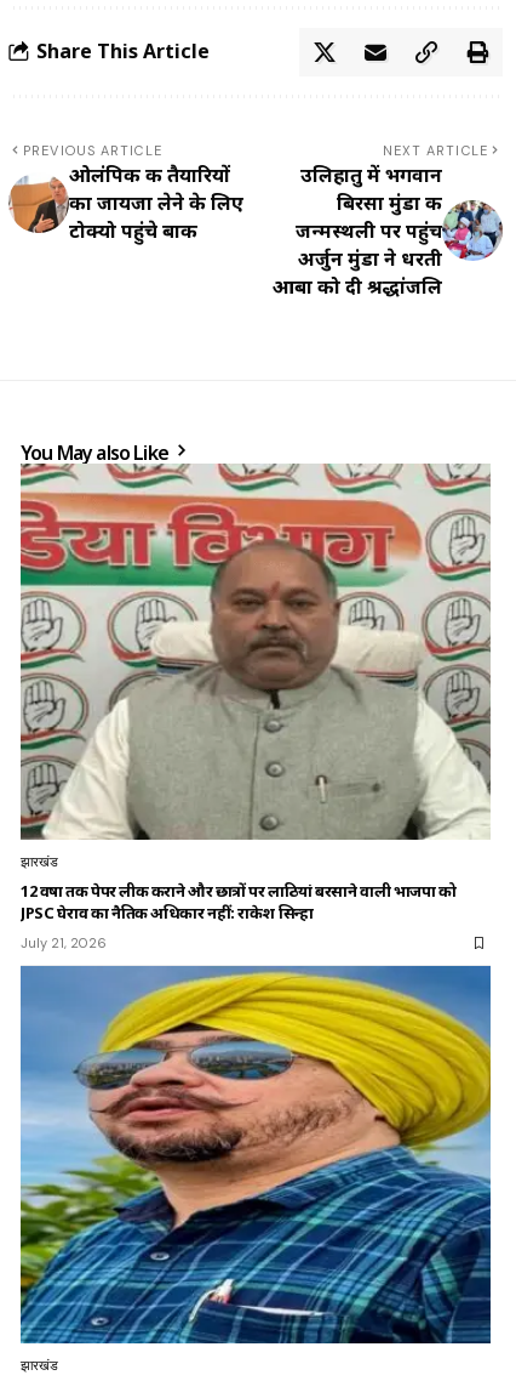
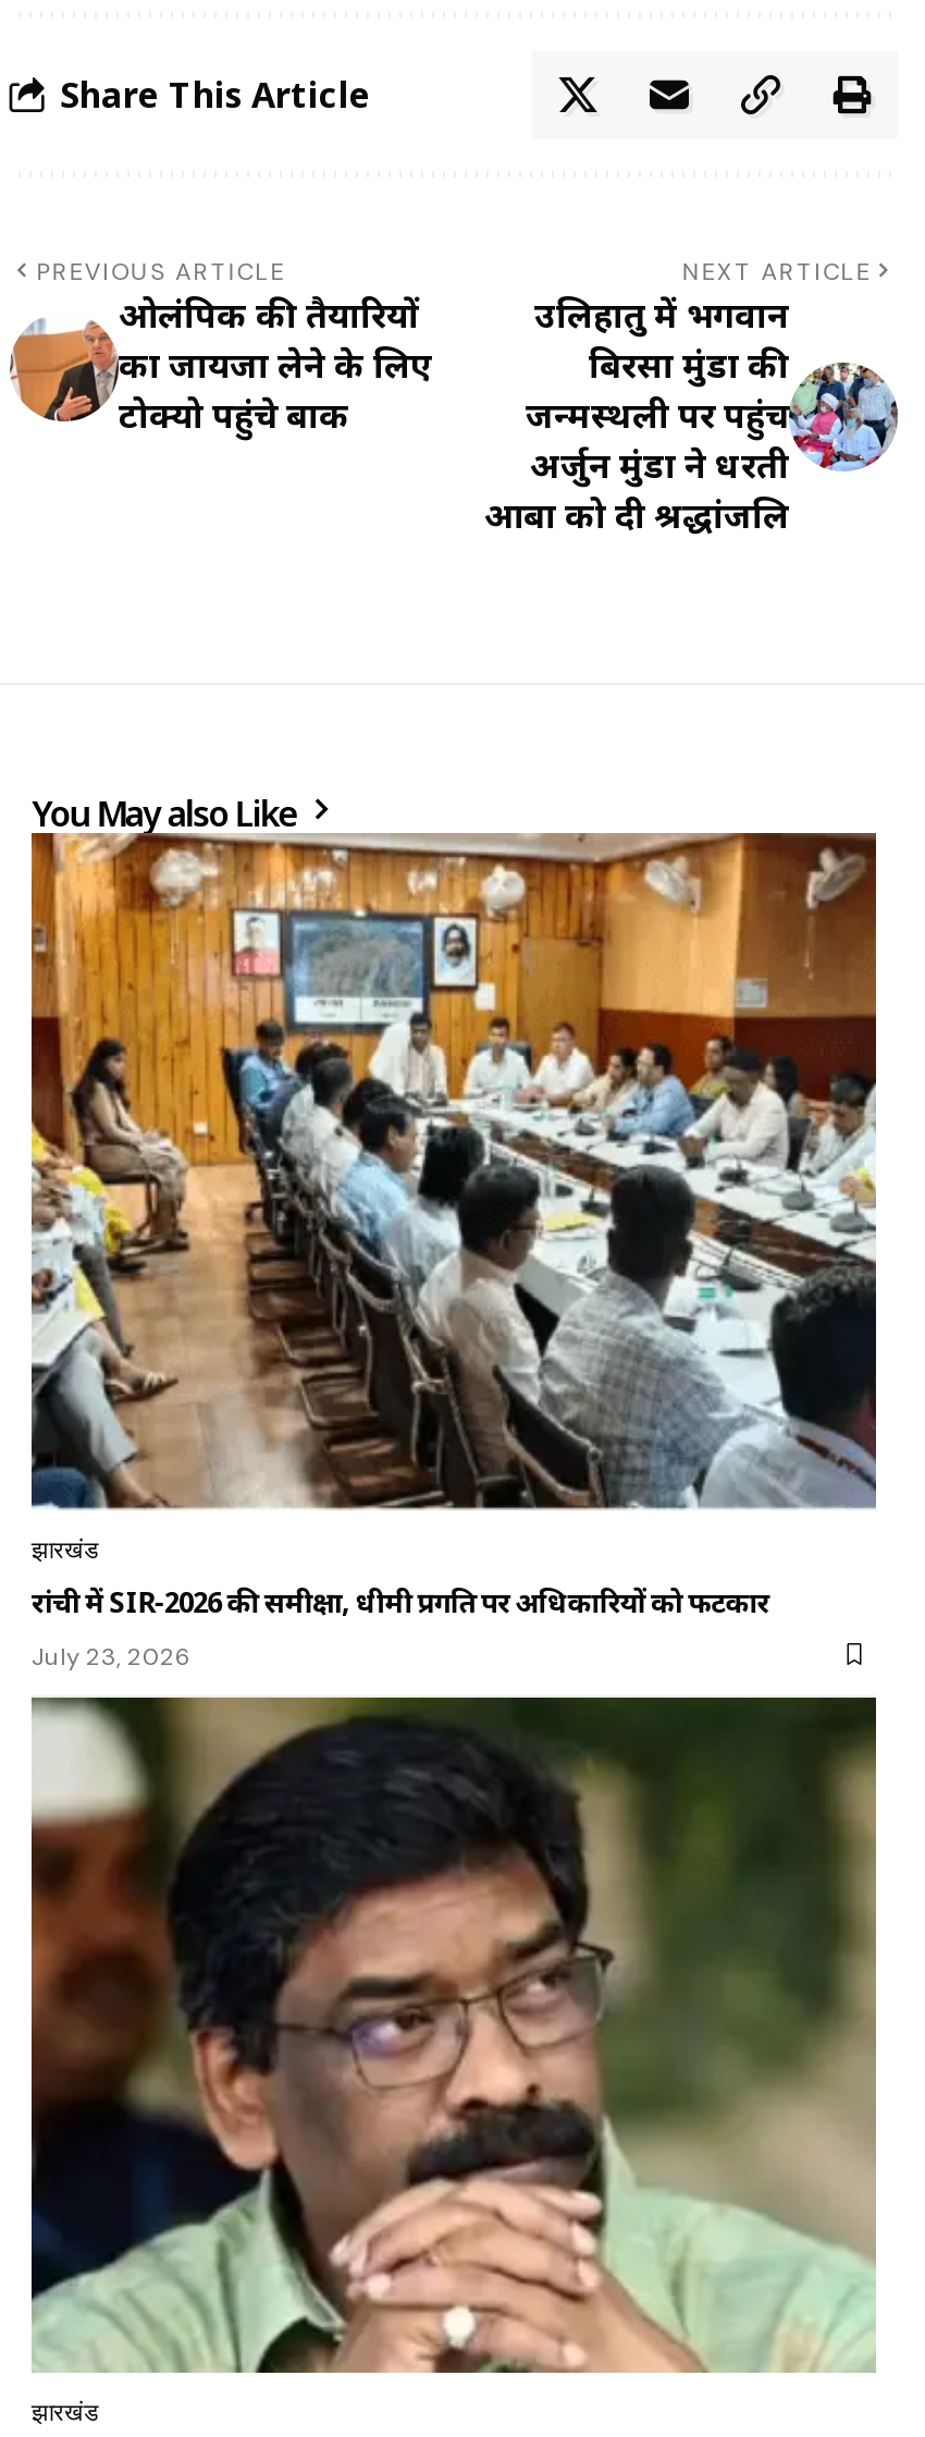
[19,464,492,924] [image] | 12 वर्षों तक पेपर लीक कराने और छात्रों पर लाठियां बरसाने वाली भाजपा को | JPSC घेराव का नैतिक अधिकार नहीं: राकेश सिन्हा -> [29,832,878,1621] [image] | रांची में SIR-2026 की समीक्षा, धीमी प्रगति पर अधिकारियों को फटकार
[21,935,107,952] July 21, 2026 -> [32,1640,193,1671] July 23, 2026
[19,966,492,1345] [image] -> [29,1697,878,2376] [image]

